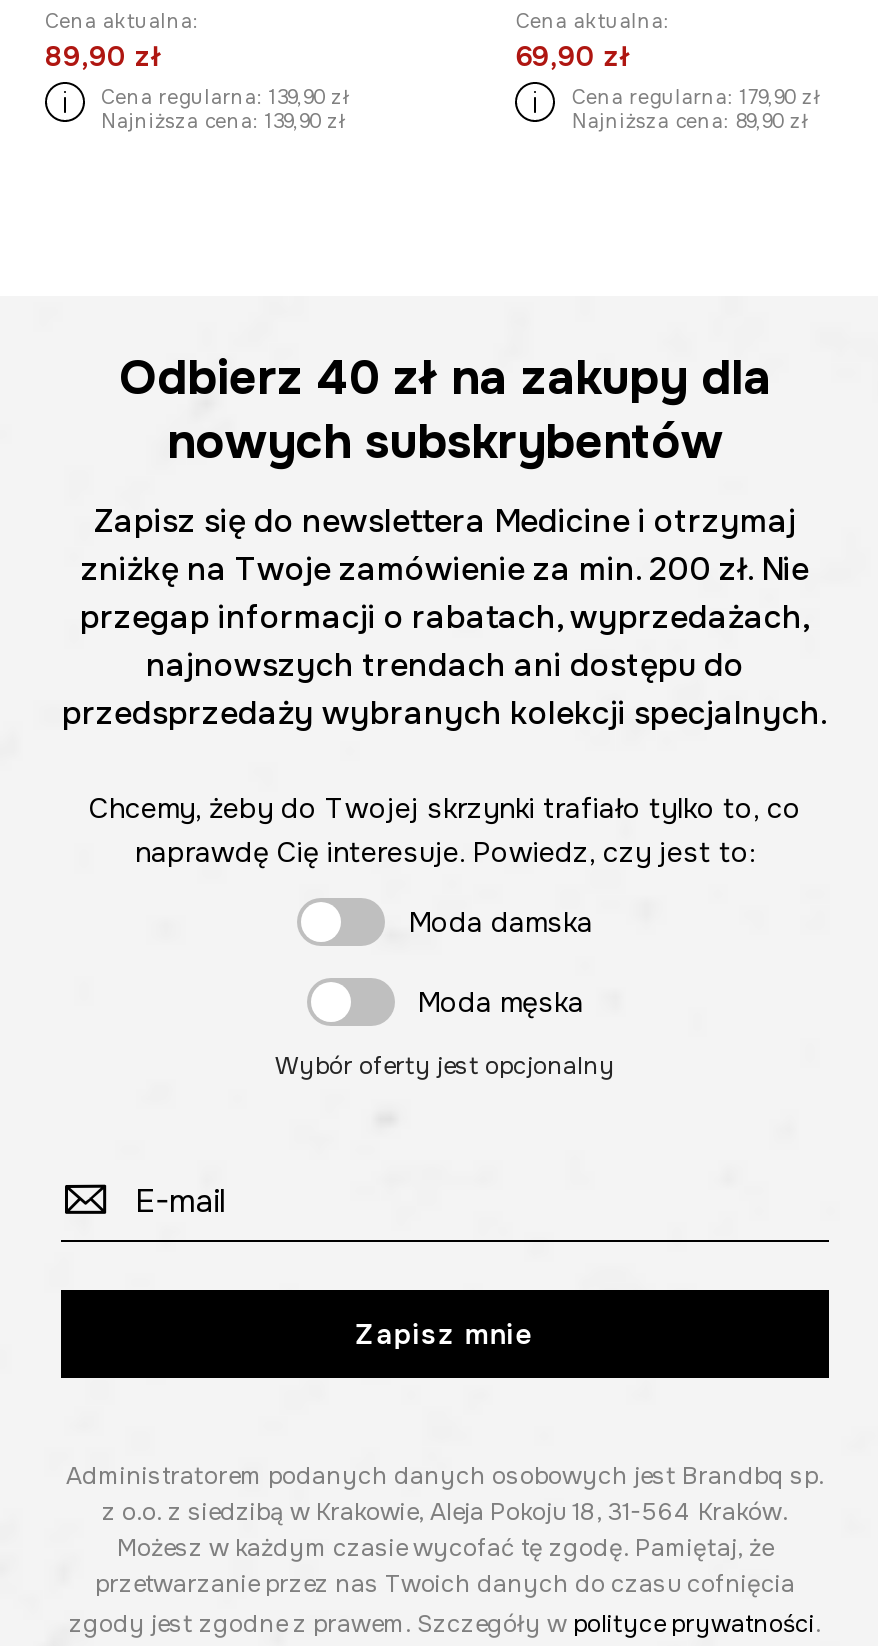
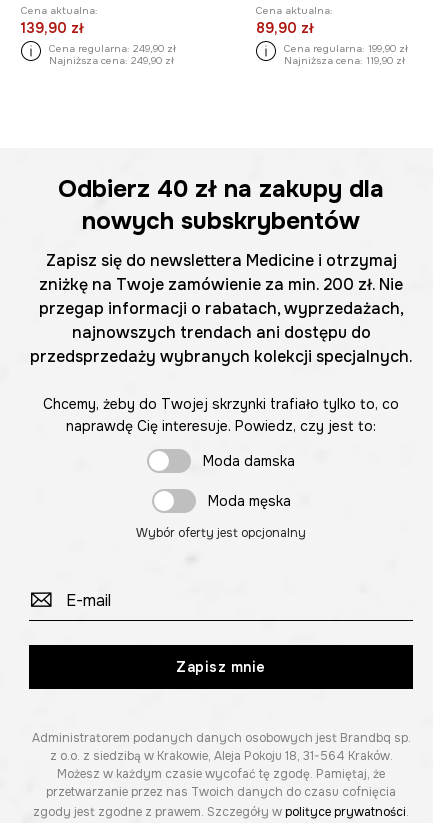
[45,39,161,75] 89,90 zł -> [21,19,84,37] 139,90 zł
[516,39,630,75] 69,90 zł -> [256,19,314,37] 89,90 zł
[101,84,349,110] Cena regularna: 139,90 zł -> [49,42,176,55] Cena regularna: 249,90 zł
[572,84,820,110] Cena regularna: 179,90 zł -> [284,42,408,55] Cena regularna: 199,90 zł
[101,108,345,134] Najniższa cena: 139,90 zł -> [49,54,174,67] Najniższa cena: 249,90 zł
[572,108,808,134] Najniższa cena: 89,90 zł -> [284,54,405,67] Najniższa cena: 119,90 zł

